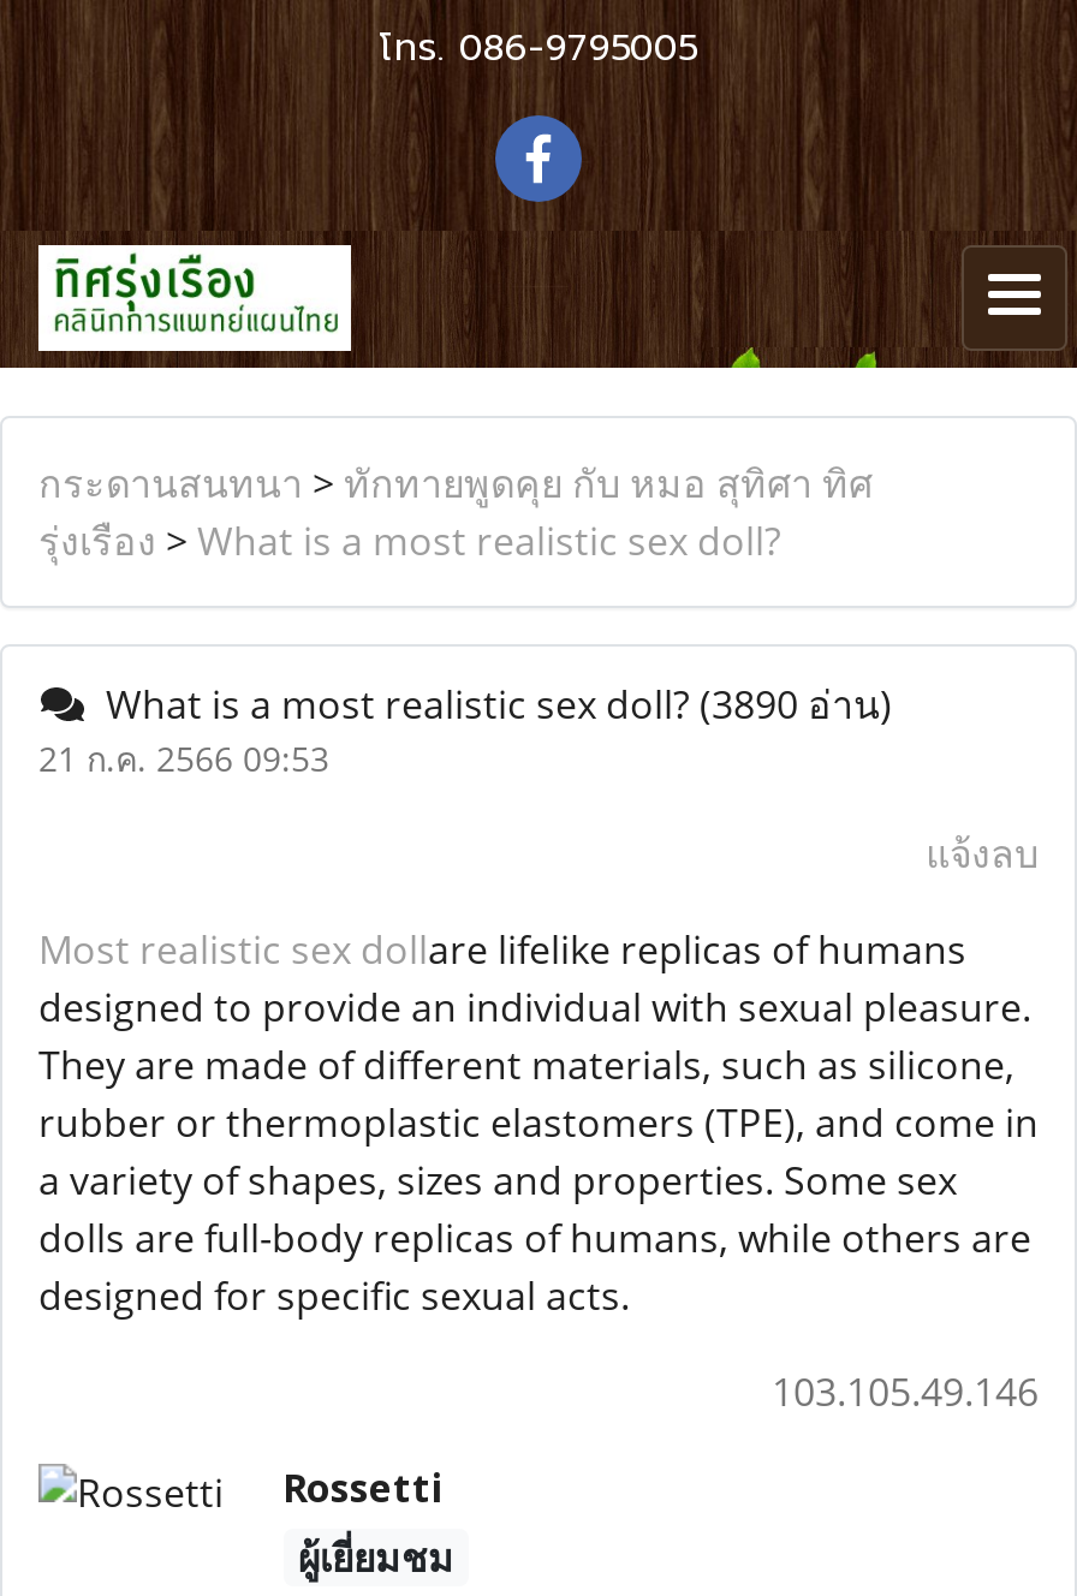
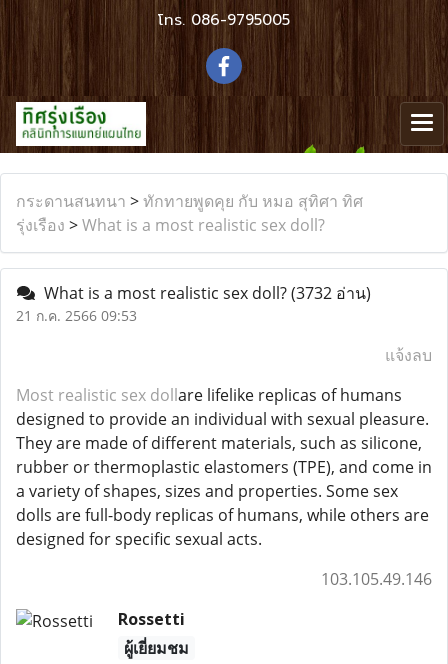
[87,678,892,731] What is a most realistic sex doll? (3890 อ่าน) -> [36,282,371,304] What is a most realistic sex doll? (3732 อ่าน)

